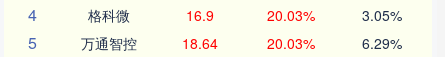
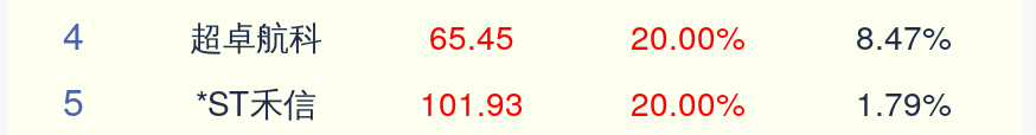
[88,5,402,25] 格科微 | 16.9 | 20.03% | 3.05% -> [190,13,951,60] 超卓航科 | 65.45 | 20.00% | 8.47%
[81,33,402,53] 万通智控 | 18.64 | 20.03% | 6.29% -> [196,79,951,126] *ST禾信 | 101.93 | 20.00% | 1.79%

